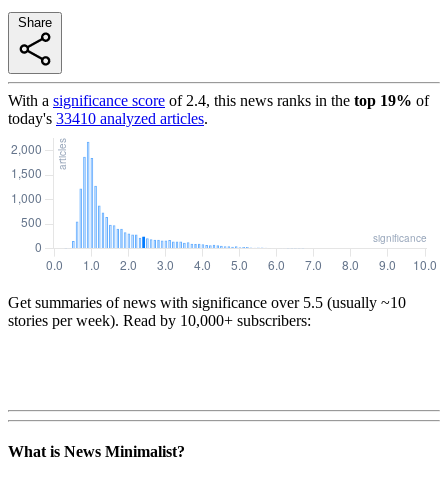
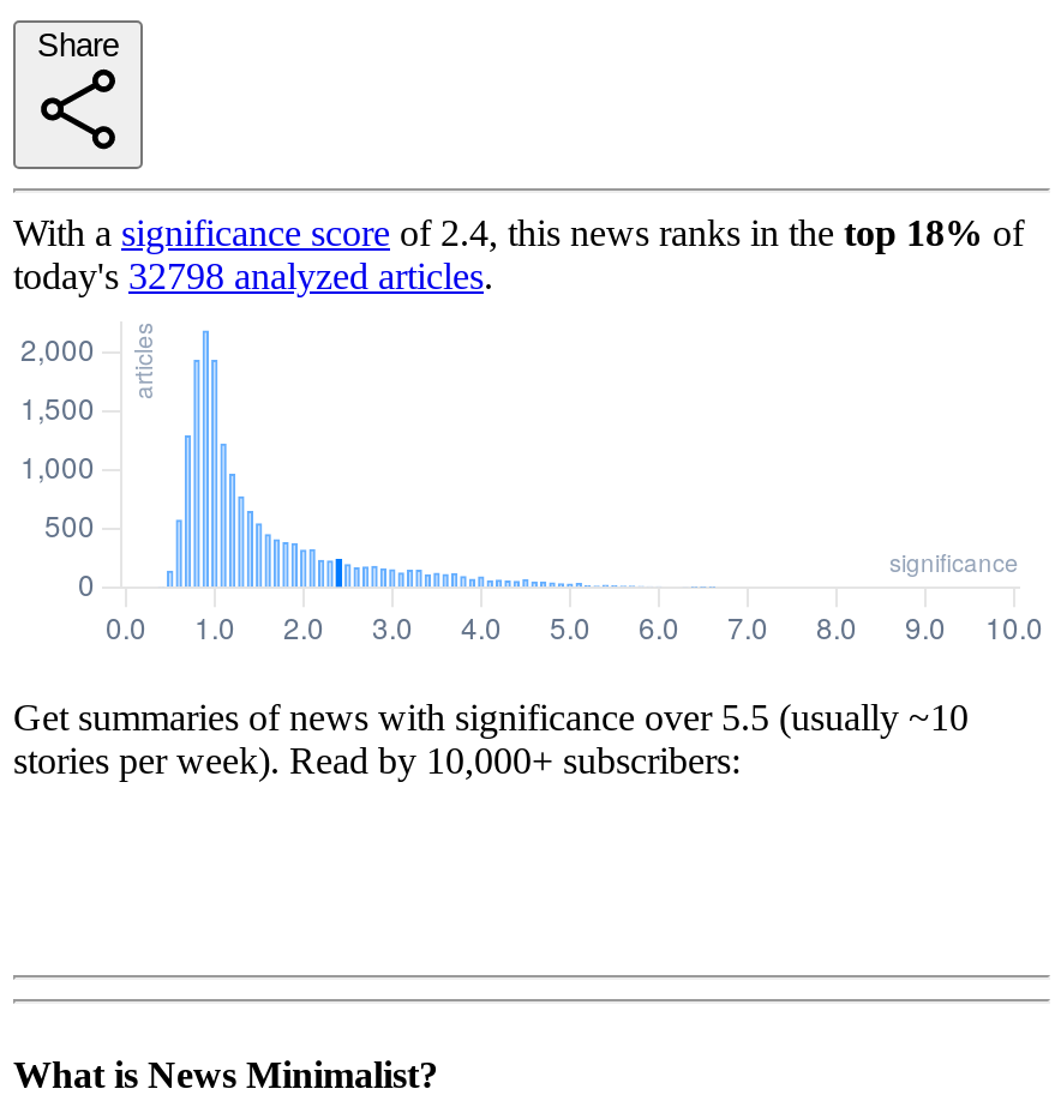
[8,92,429,109] With a significance score of 2.4, this news ranks in the top 19% of -> [13,212,1024,253] With a significance score of 2.4, this news ranks in the top 18% of
[8,110,208,127] today's 33410 analyzed articles. -> [13,255,493,296] today's 32798 analyzed articles.

